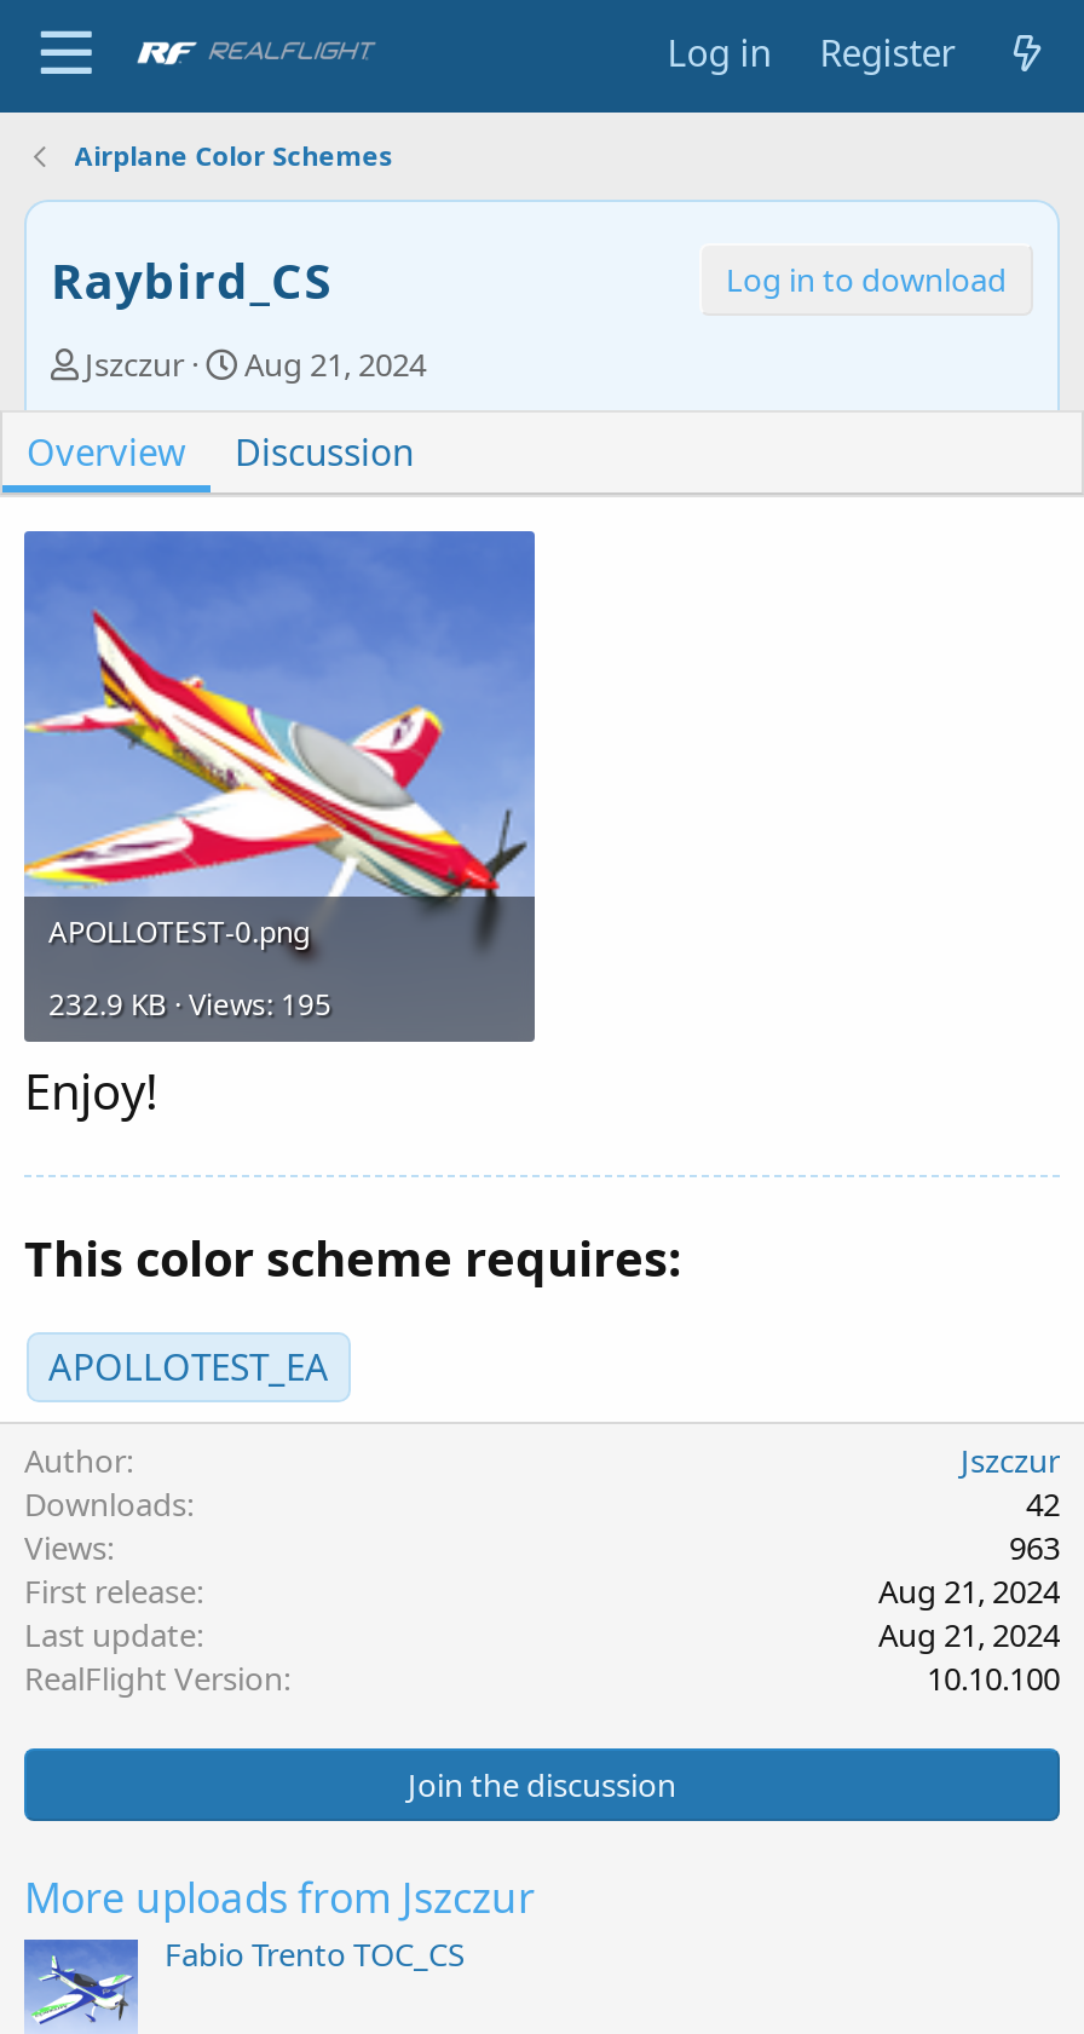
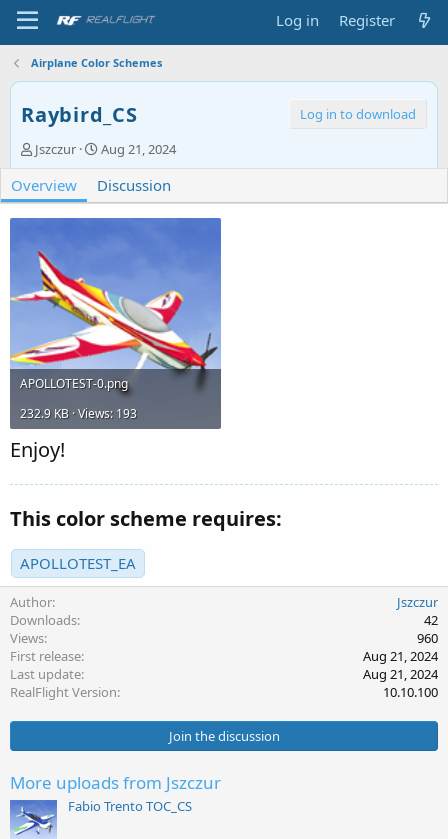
[48,983,331,1024] 232.9 KB · Views: 195 -> [20,405,137,422] 232.9 KB · Views: 193
[1009,1525,1060,1569] 963 -> [417,629,438,647] 960

